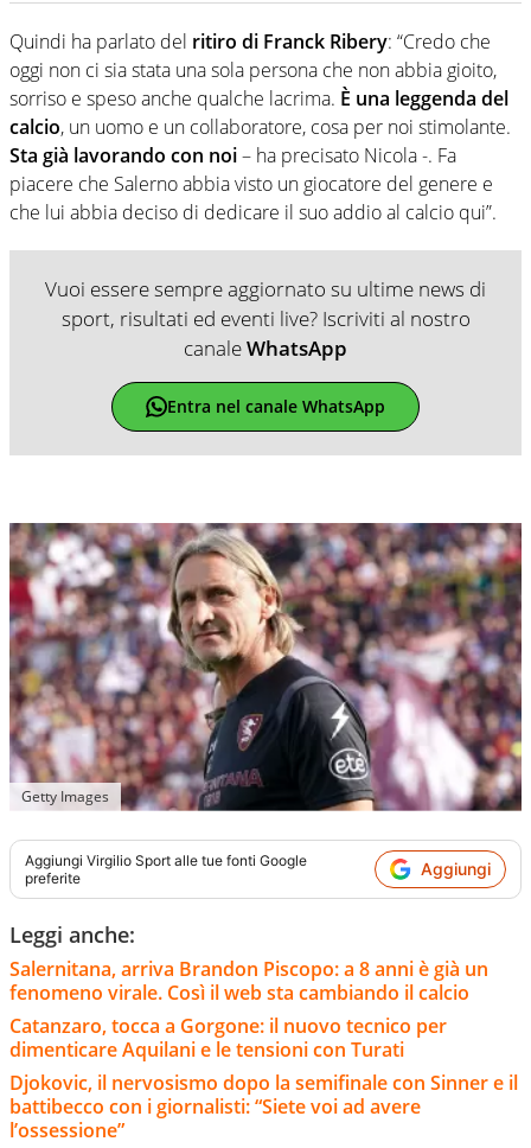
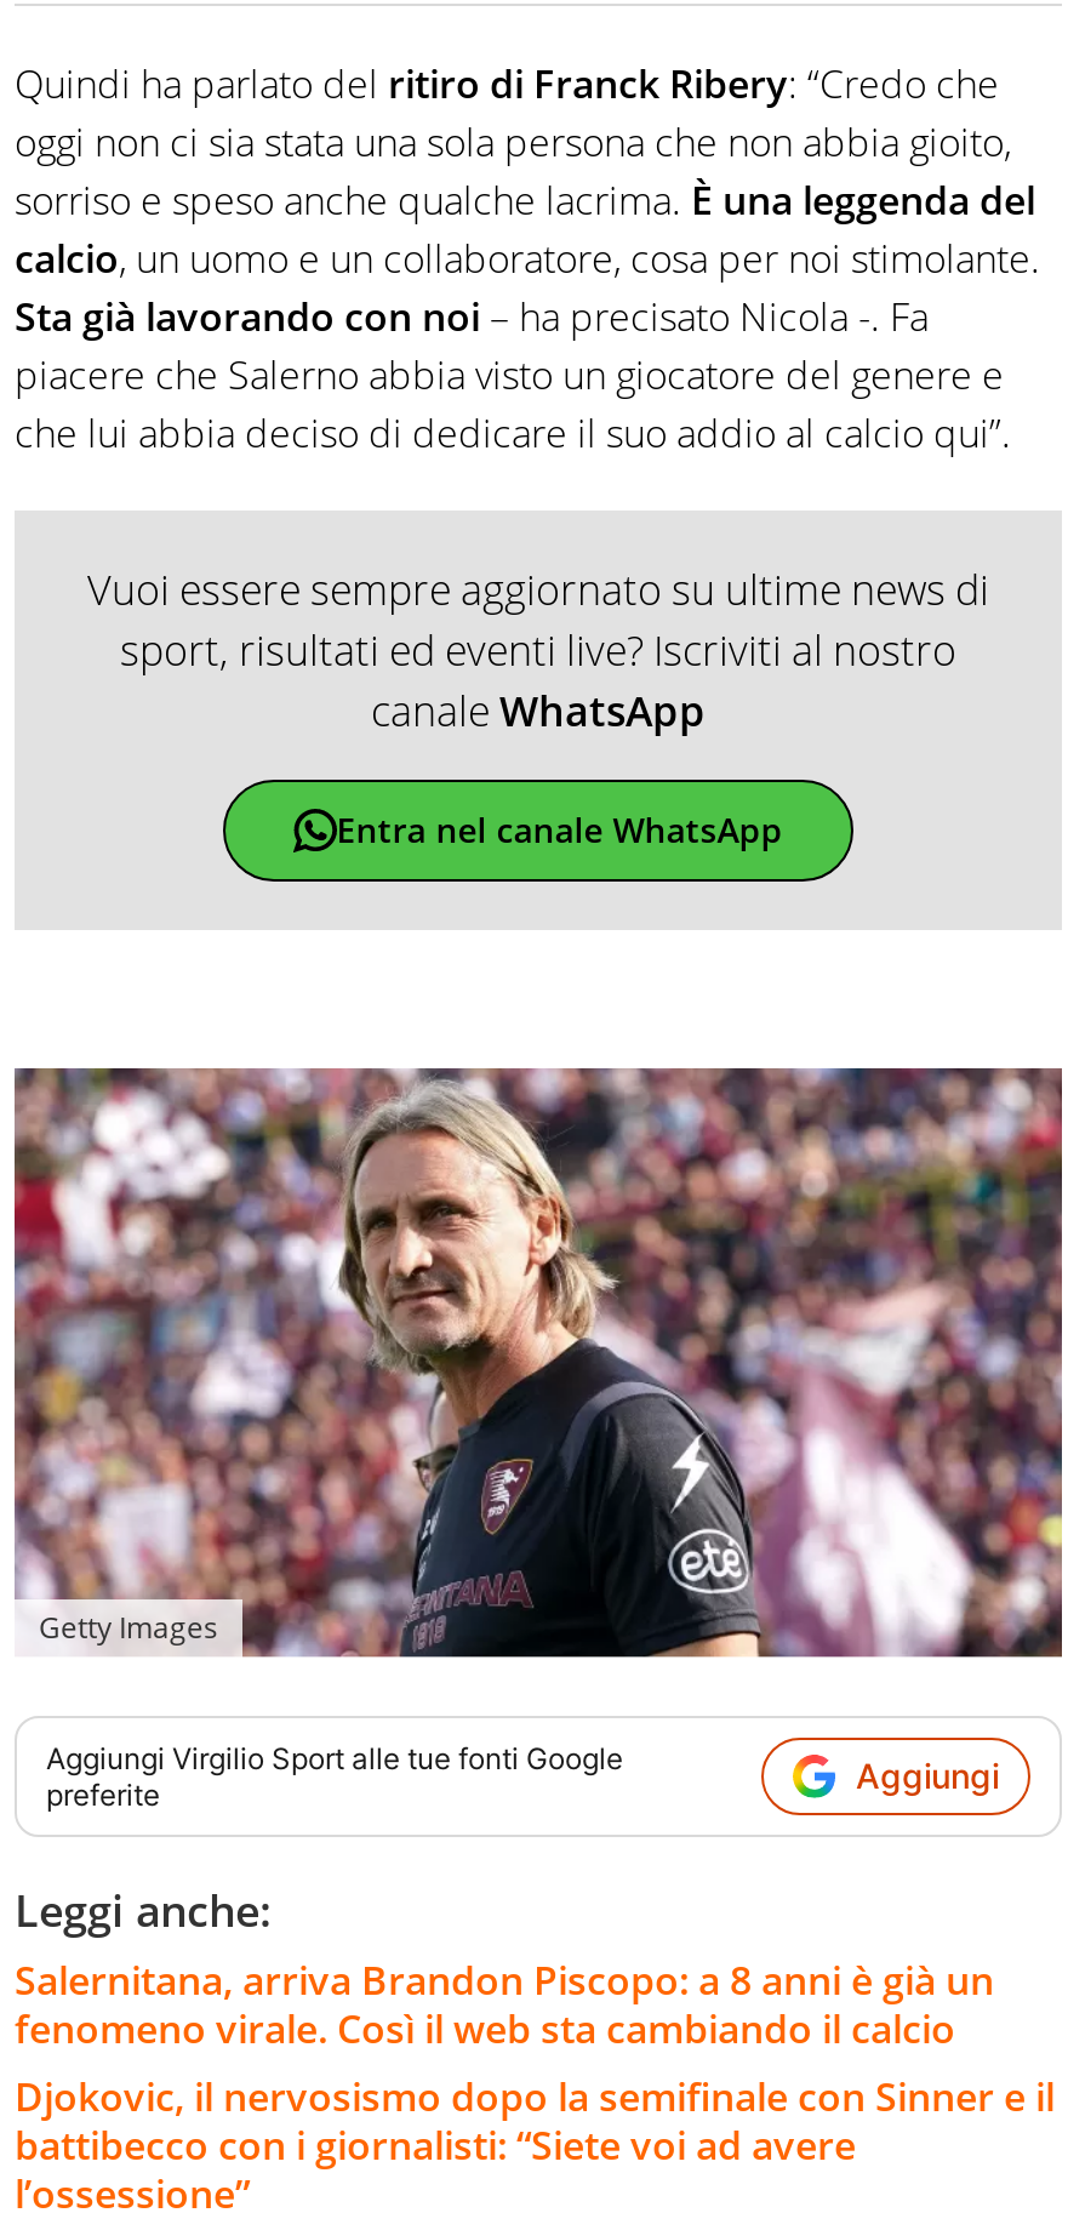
[9,1013,447,1063] Catanzaro, tocca a Gorgone: il nuovo tecnico per | dimenticare Aquilani e le tensioni con Turati -> none

